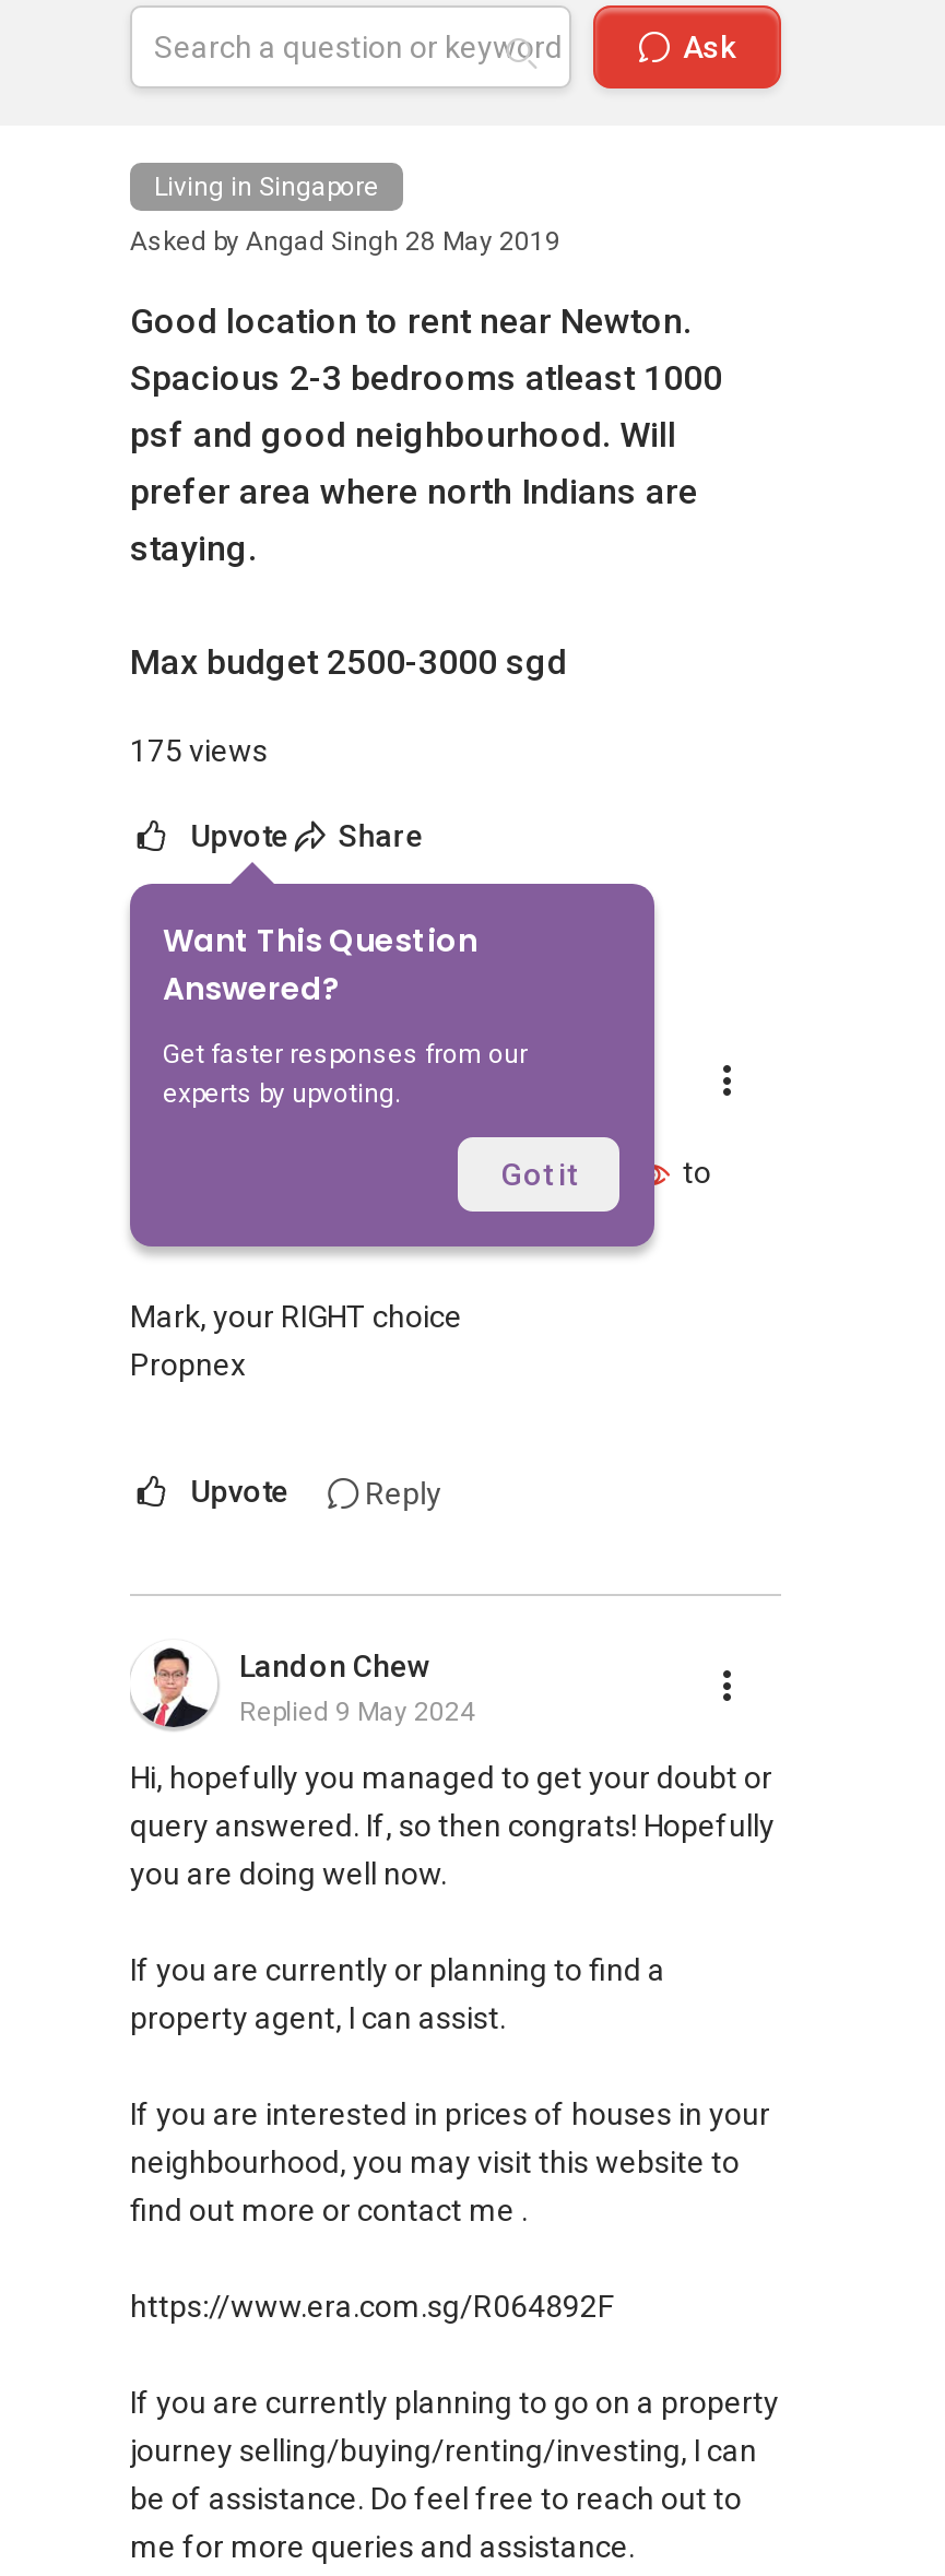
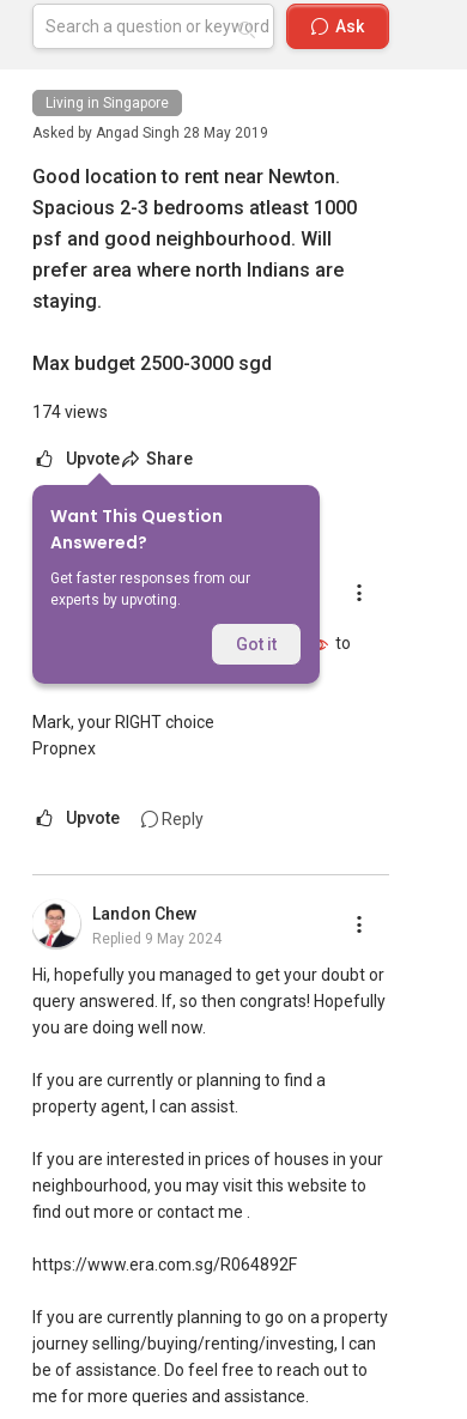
[130,733,268,768] 175 views -> [32,402,108,422] 174 views

